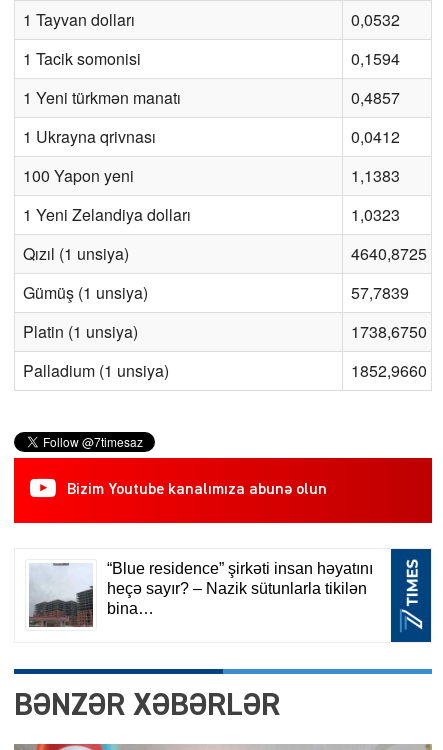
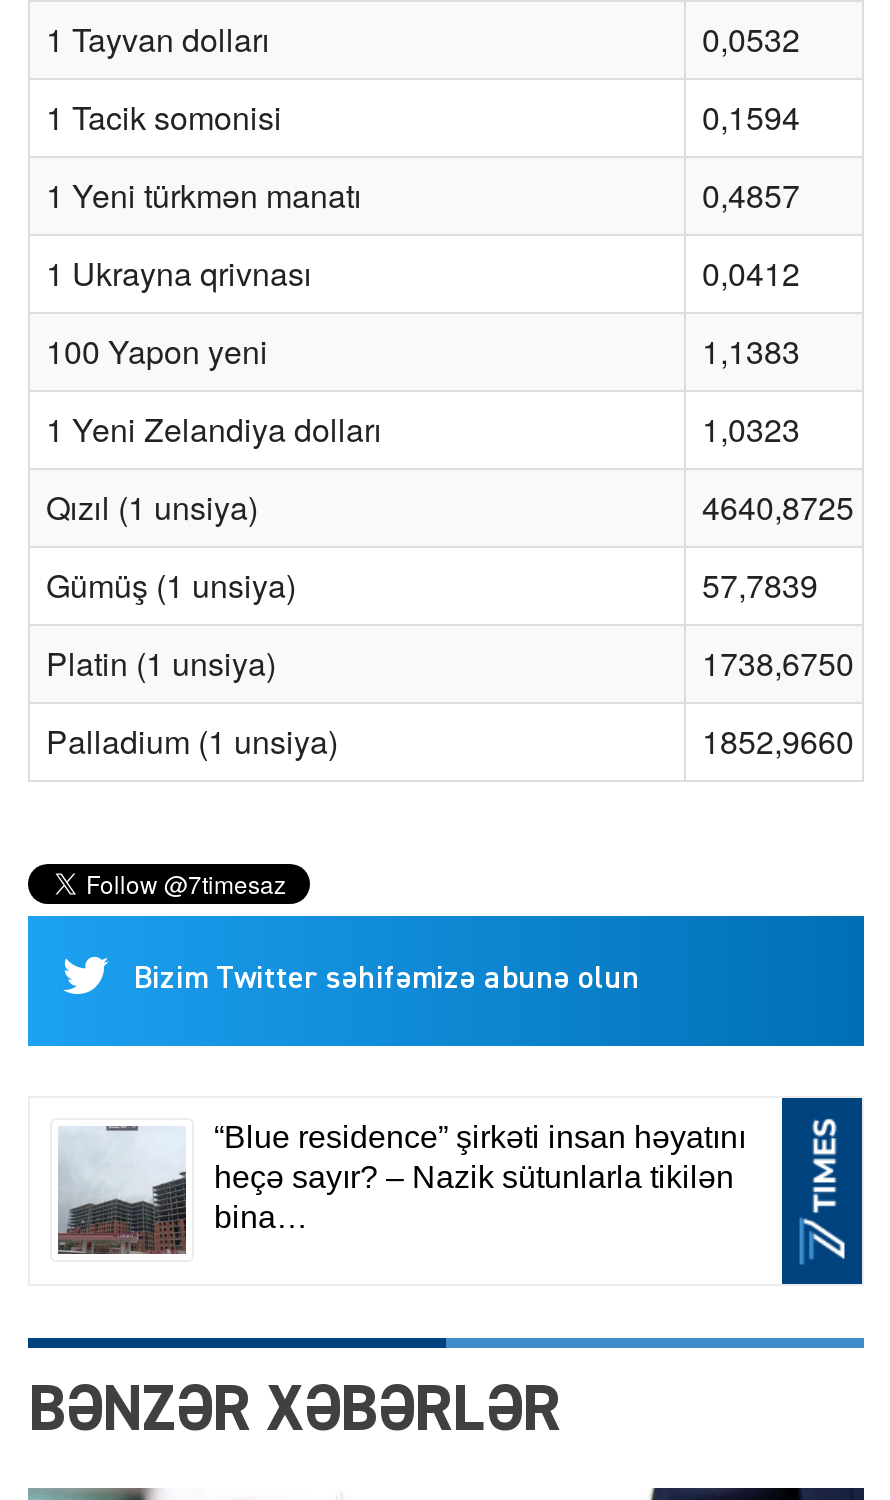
[13,457,433,524] [image] | Bizim Youtube kanalımıza abunə olun -> [26,914,866,1048] [image] | Bizim Twitter səhifəmizə abunə olun

